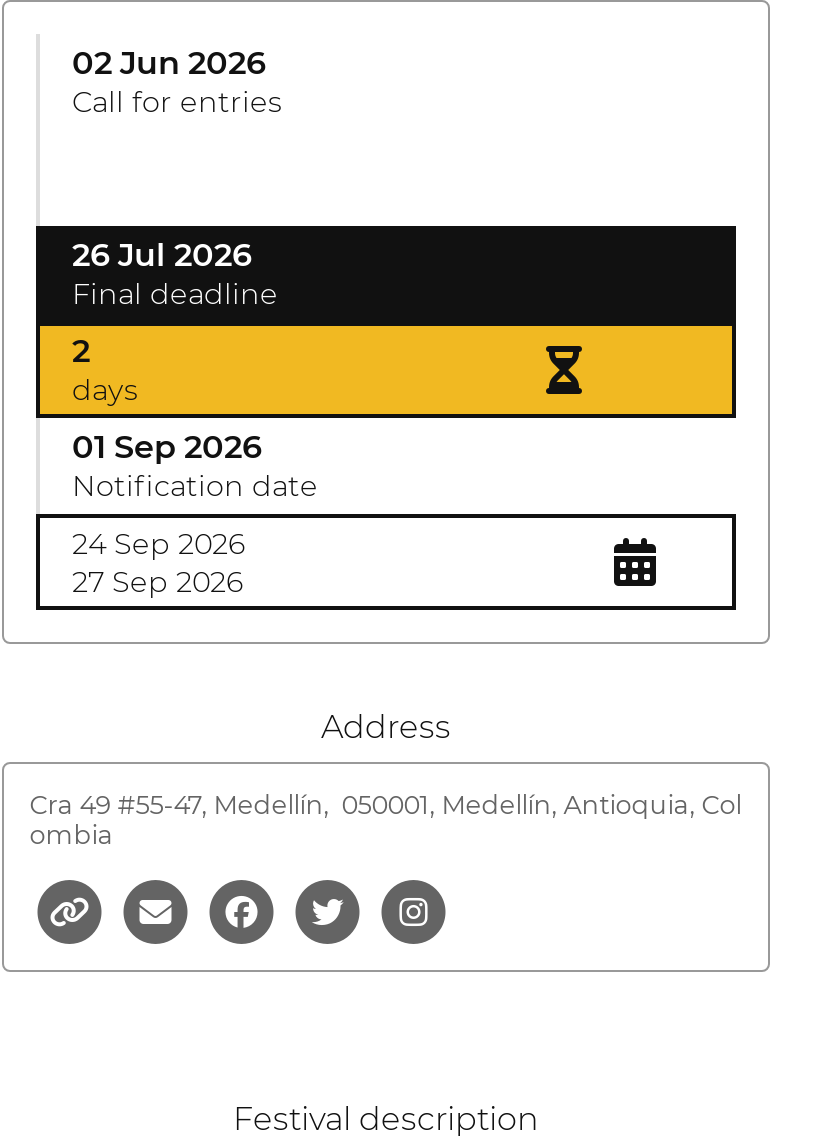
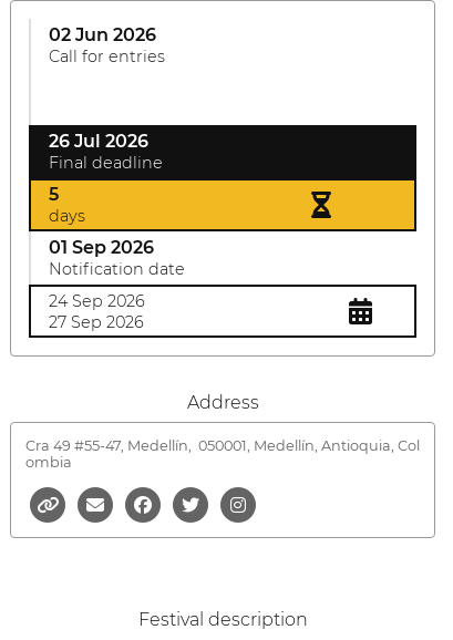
[72,332,90,370] 2 -> [49,184,59,205] 5

